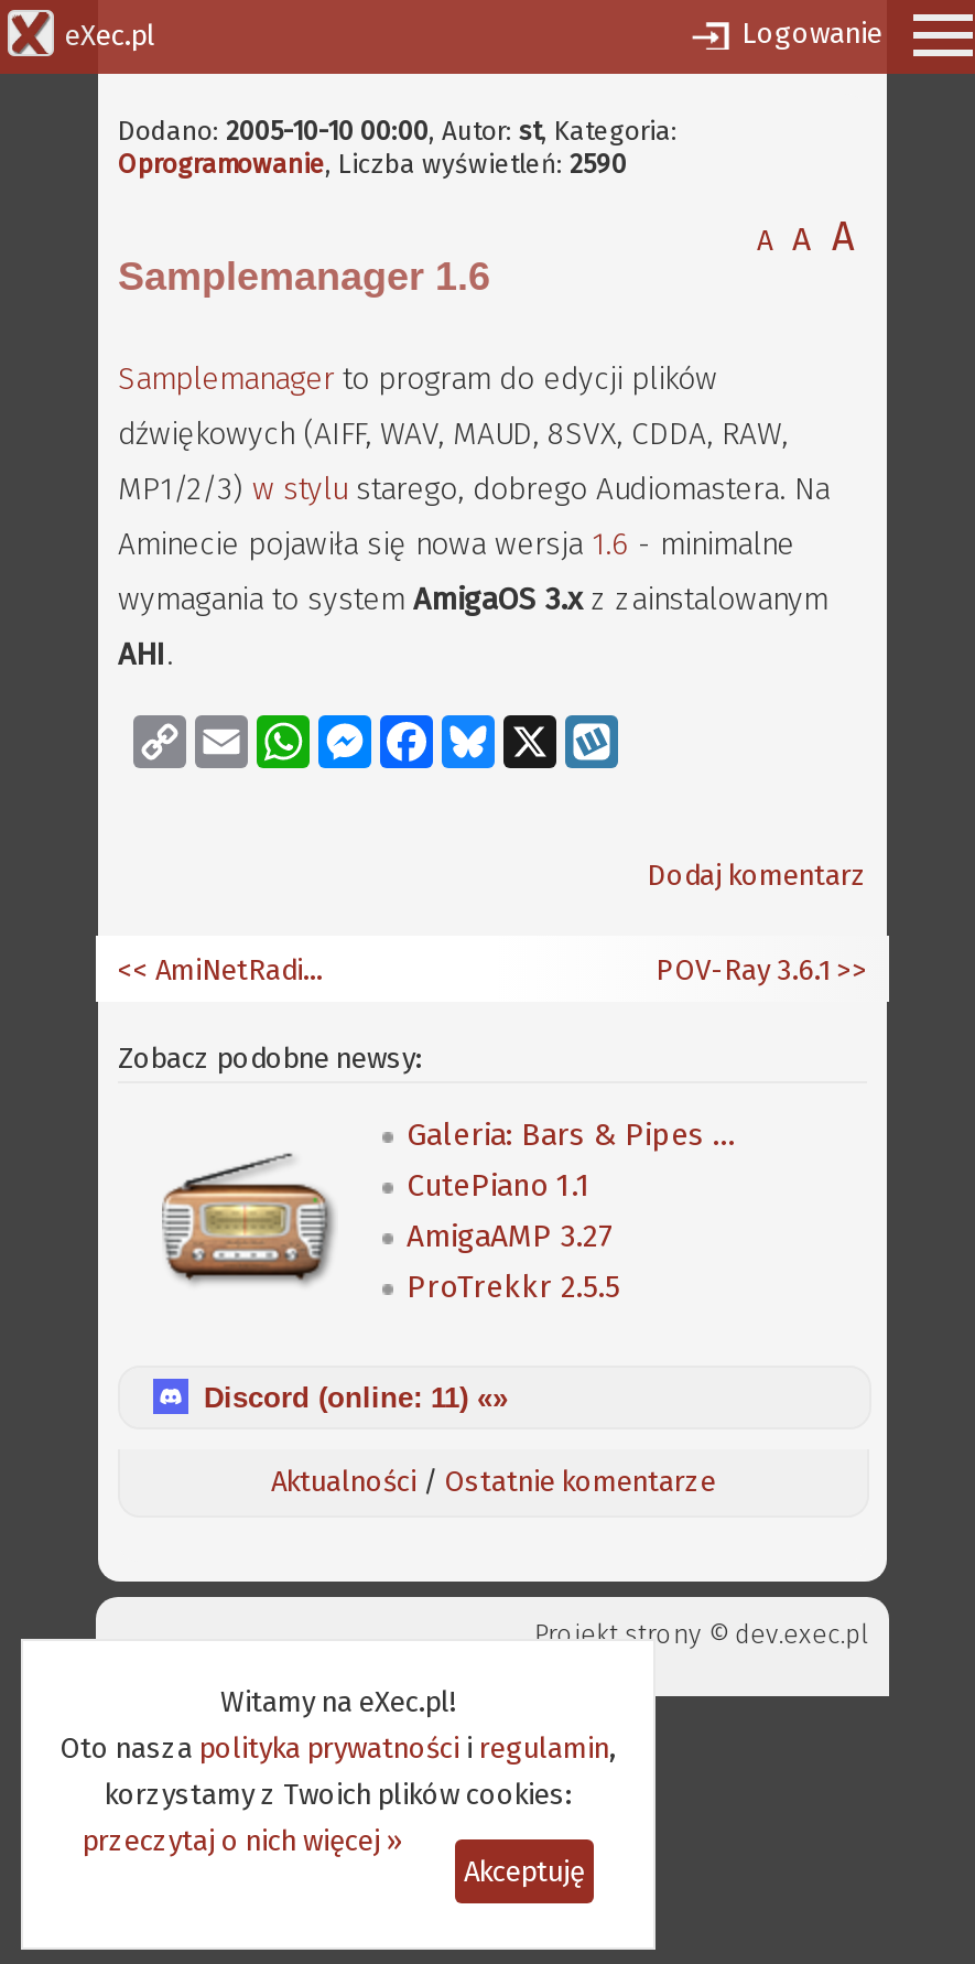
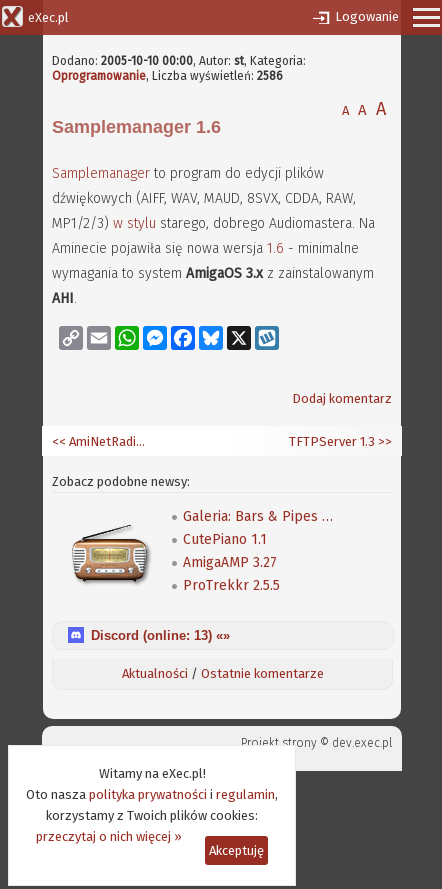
[118,149,627,180] Oprogramowanie, Liczba wyświetleń: 2590 -> [52,69,283,83] Oprogramowanie, Liczba wyświetleń: 2586
[656,953,867,986] POV-Ray 3.6.1 >> -> [289,434,392,449] TFTPServer 1.3 >>
[204,1381,508,1414] Discord (online: 11) «» -> [91,628,230,643] Discord (online: 13) «»

